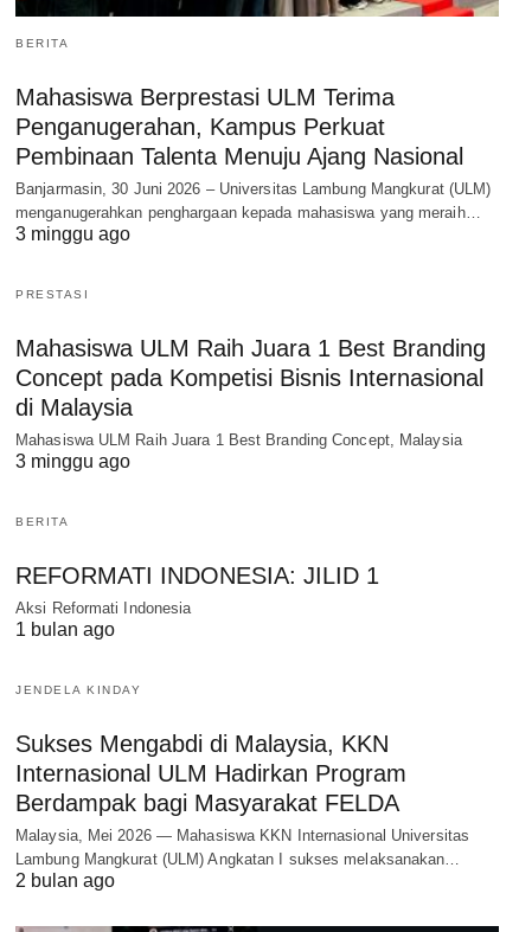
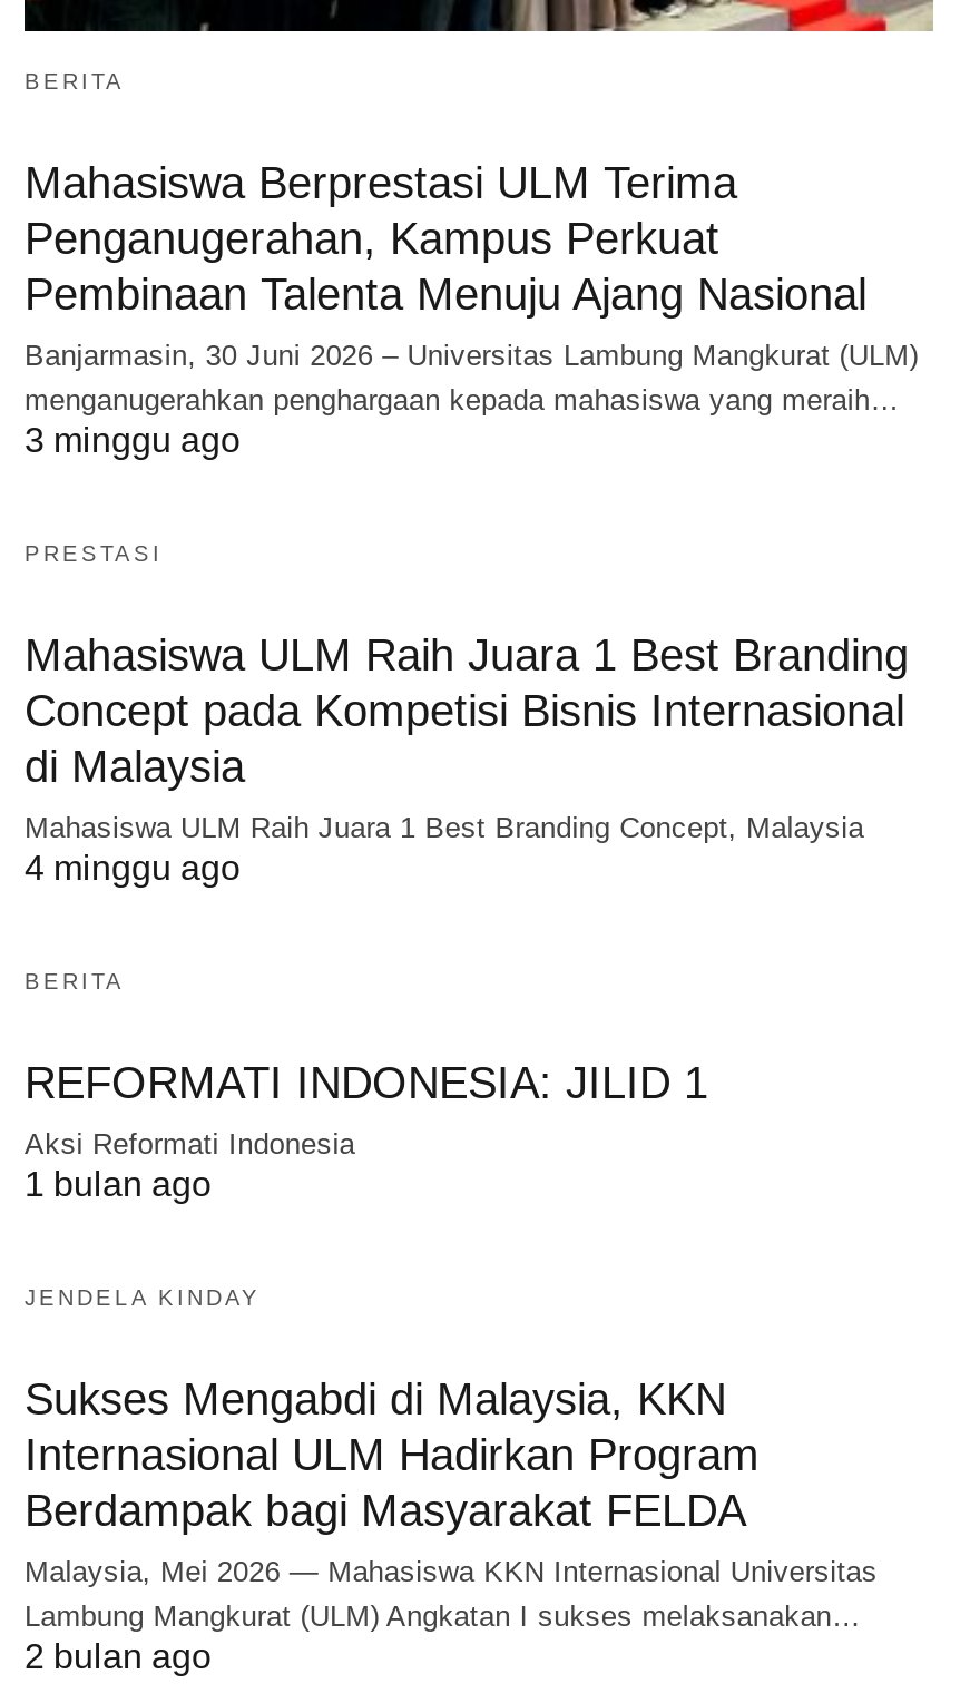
[15,451,130,471] 3 minggu ago -> [25,848,241,886] 4 minggu ago

